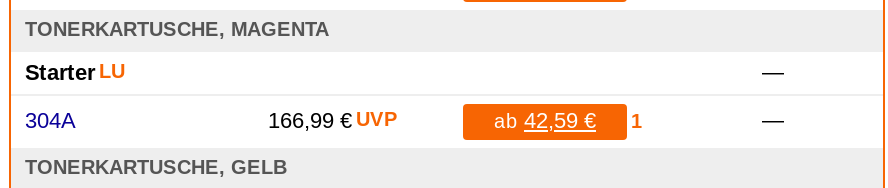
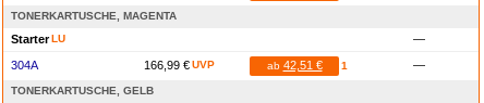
[494,108,643,132] ab 42,59 € 1 -> [267,58,348,71] ab 42,51 € 1

